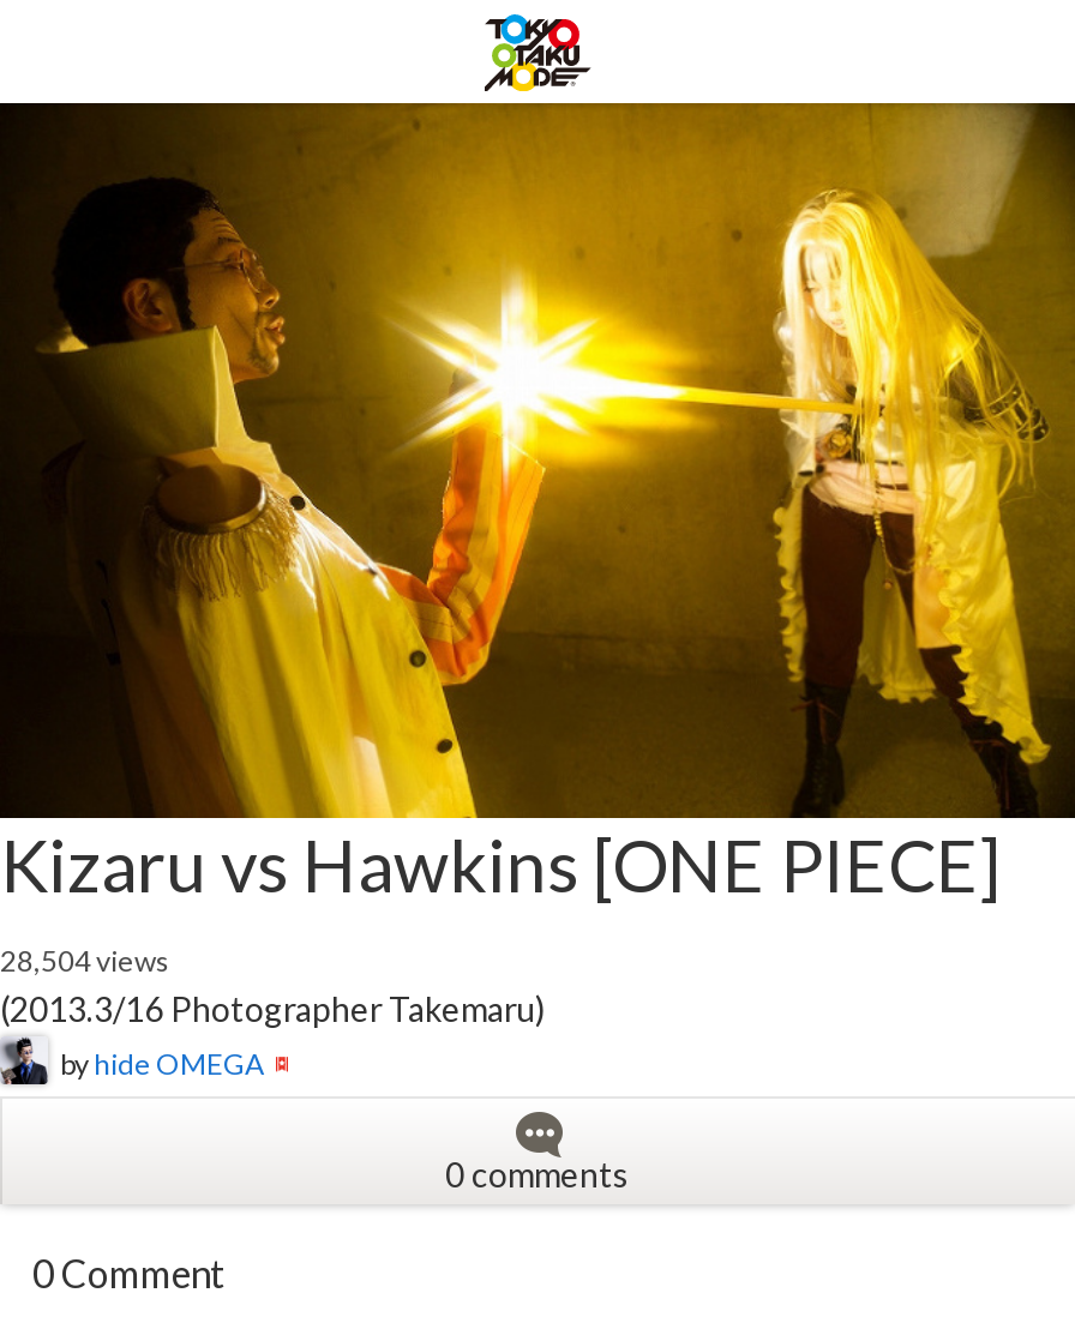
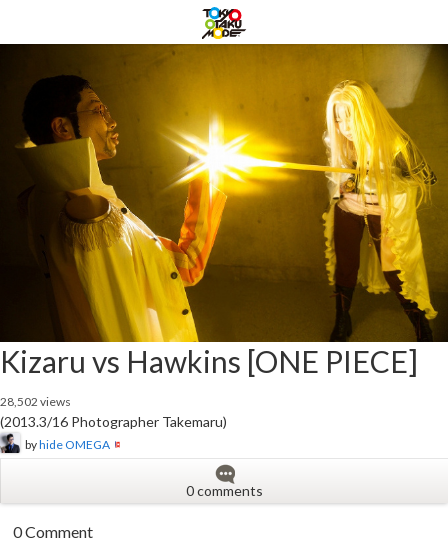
[0,944,170,980] 28,504 views -> [0,394,71,409] 28,502 views

